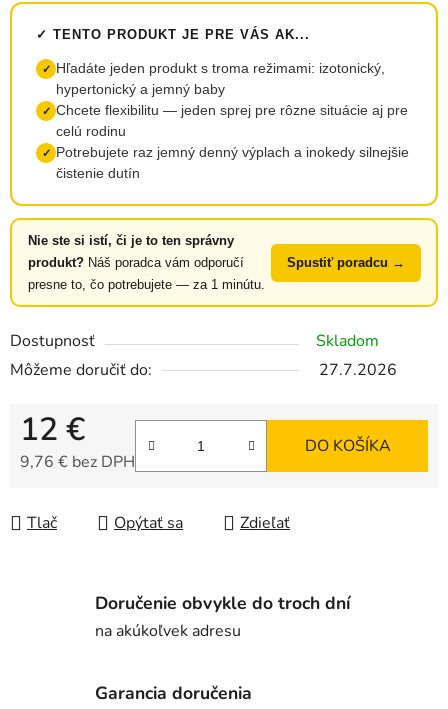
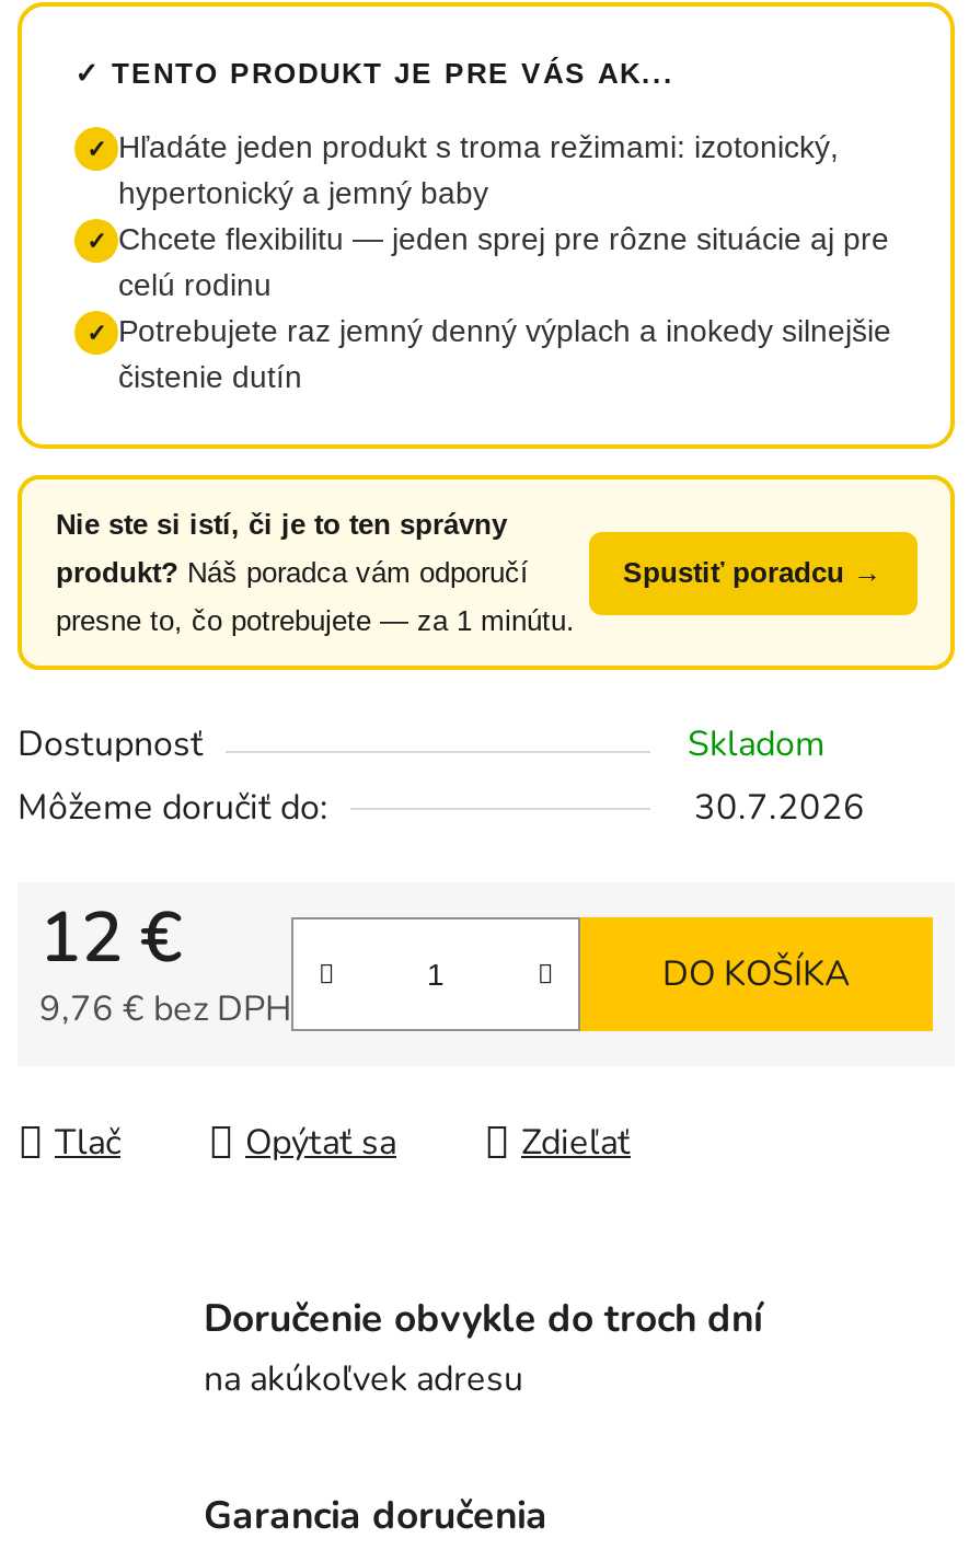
[319,359,397,381] 27.7.2026 -> [694,784,865,832] 30.7.2026

